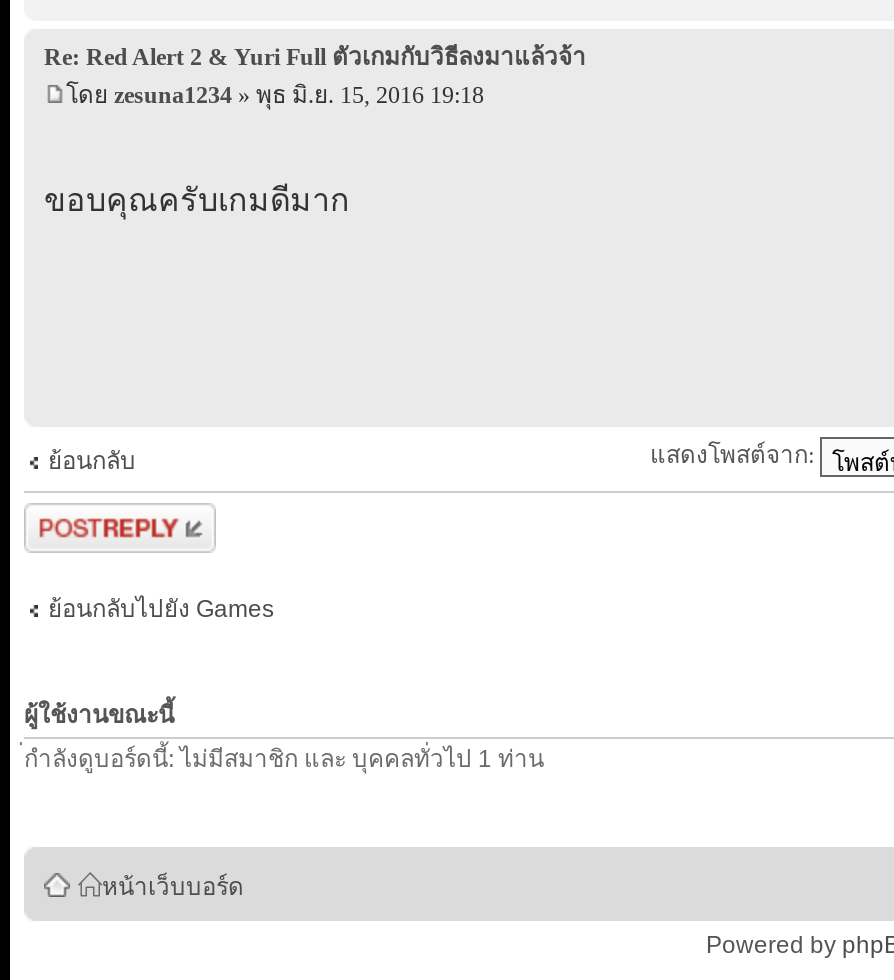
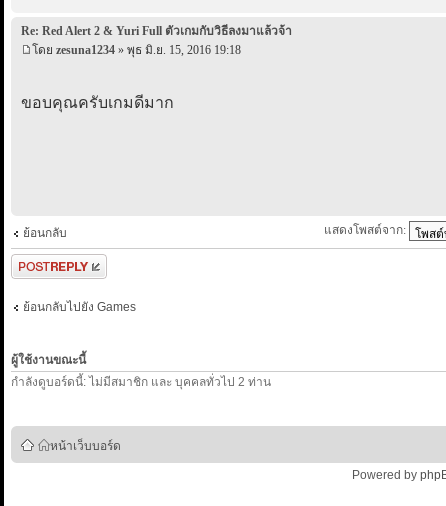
[24,744,544,772] ่กำลังดูบอร์ดนี้: ไม่มีสมาชิก และ บุคคลทั่วไป 1 ท่าน -> [11,374,271,388] กำลังดูบอร์ดนี้: ไม่มีสมาชิก และ บุคคลทั่วไป 2 ท่าน

